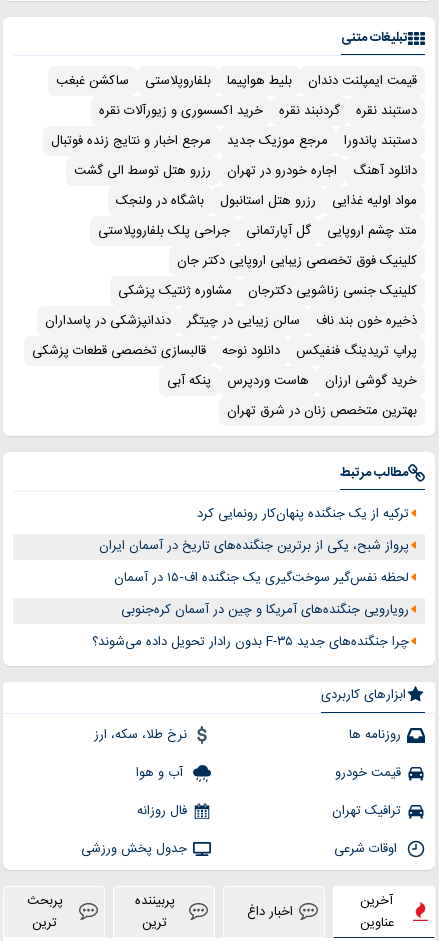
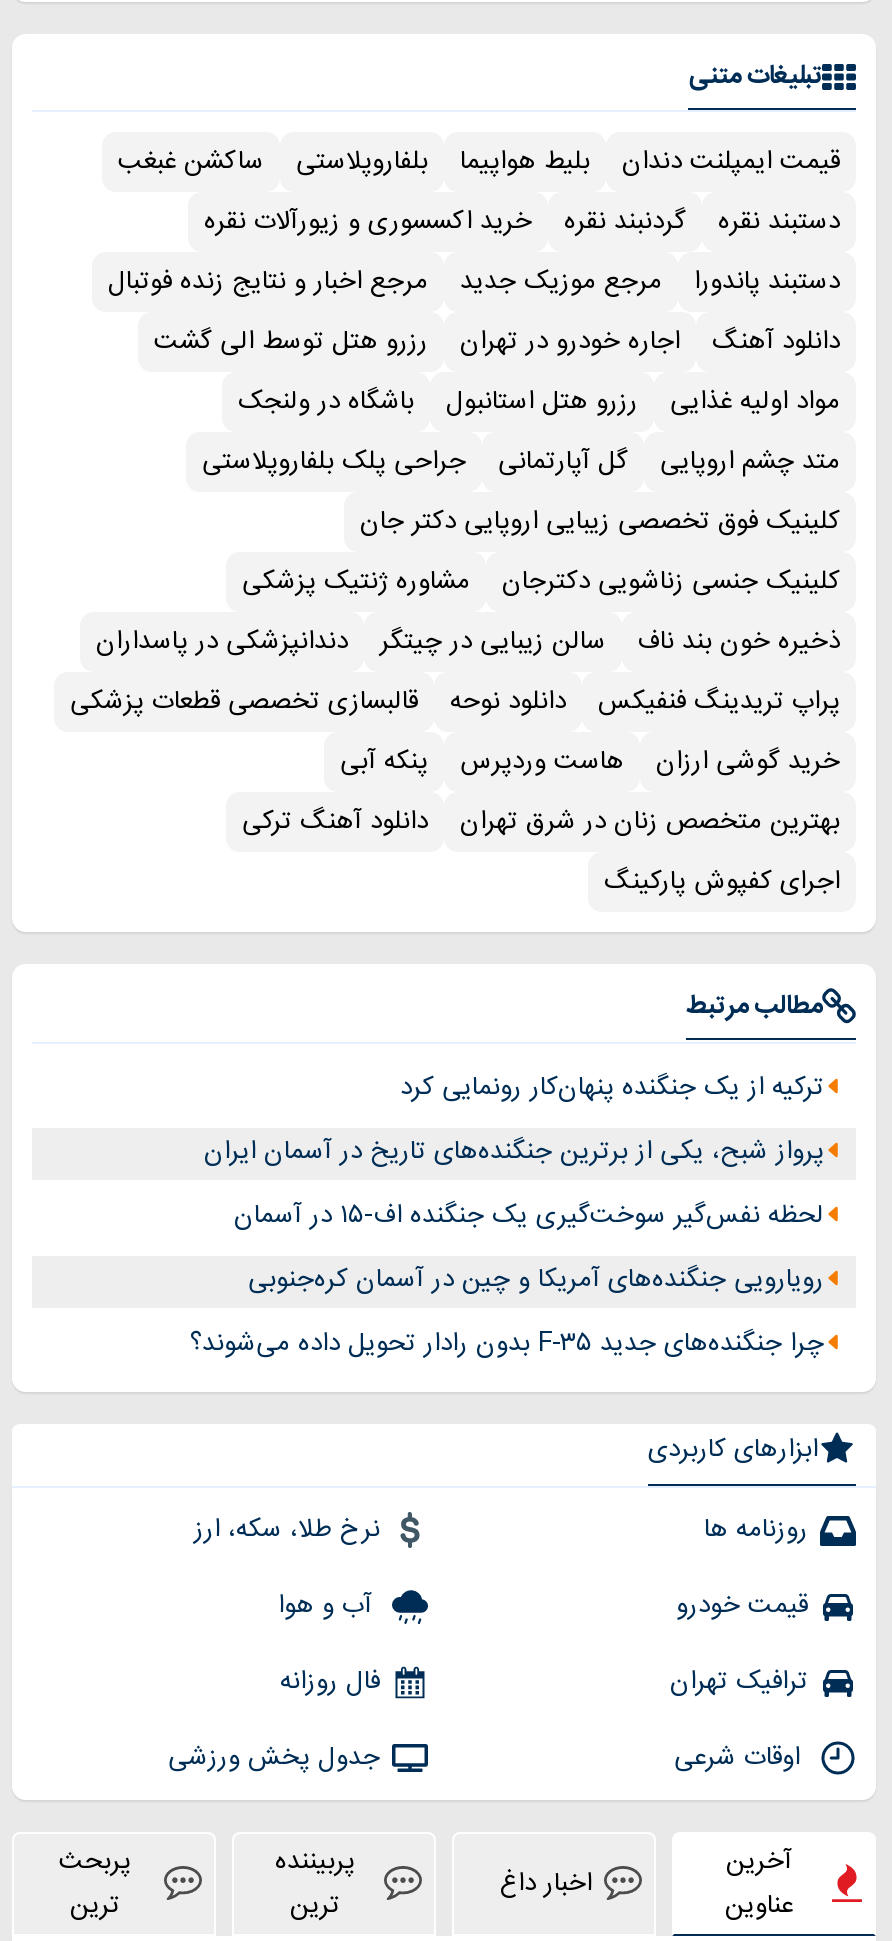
none -> [242,801,840,905] دانلود آهنگ ترکی | اجرای کفپوش پارکینگ

